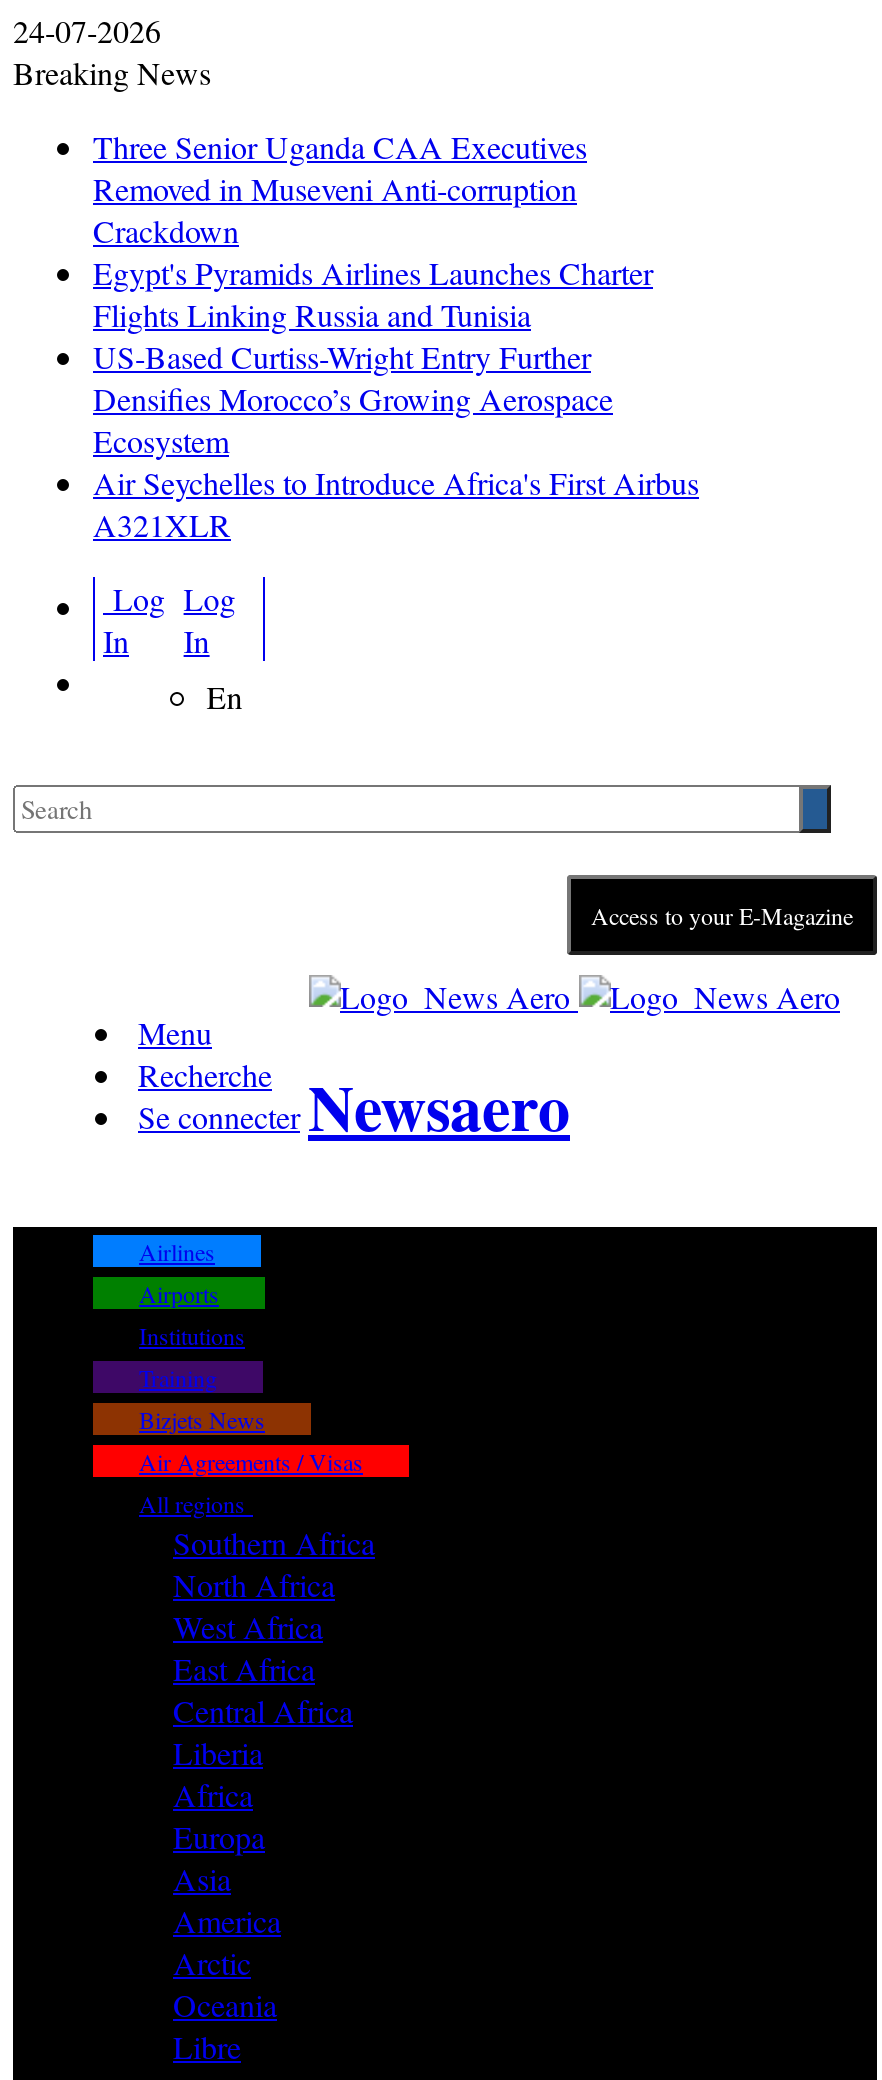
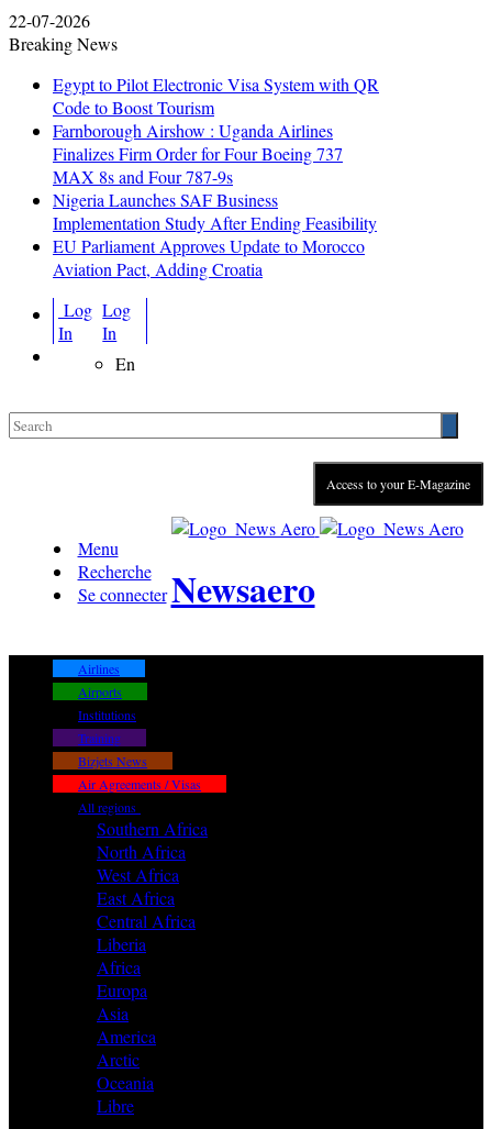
[13,9,161,51] 24-07-2026 -> [9,9,90,32] 22-07-2026
[93,125,699,545] Three Senior Uganda CAA Executives | Removed in Museveni Anti-corruption | Crackdown | Egypt's Pyramids Airlines Launches Charter | Flights Linking Russia and Tunisia | US-Based Curtiss-Wright Entry Further | Densifies Morocco’s Growing Aerospace | Ecosystem | Air Seychelles to Introduce Africa's First Airbus | A321XLR -> [53,73,379,280] Egypt to Pilot Electronic Visa System with QR | Code to Boost Tourism | Farnborough Airshow : Uganda Airlines | Finalizes Firm Order for Four Boeing 737 | MAX 8s and Four 787-9s | Nigeria Launches SAF Business | Implementation Study After Ending Feasibility | EU Parliament Approves Update to Morocco | Aviation Pact, Adding Croatia

